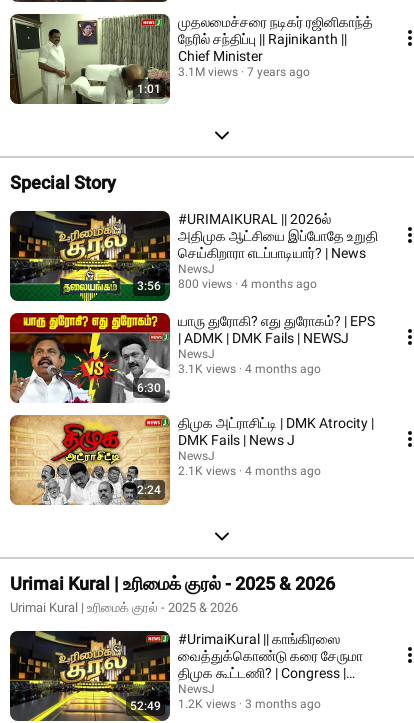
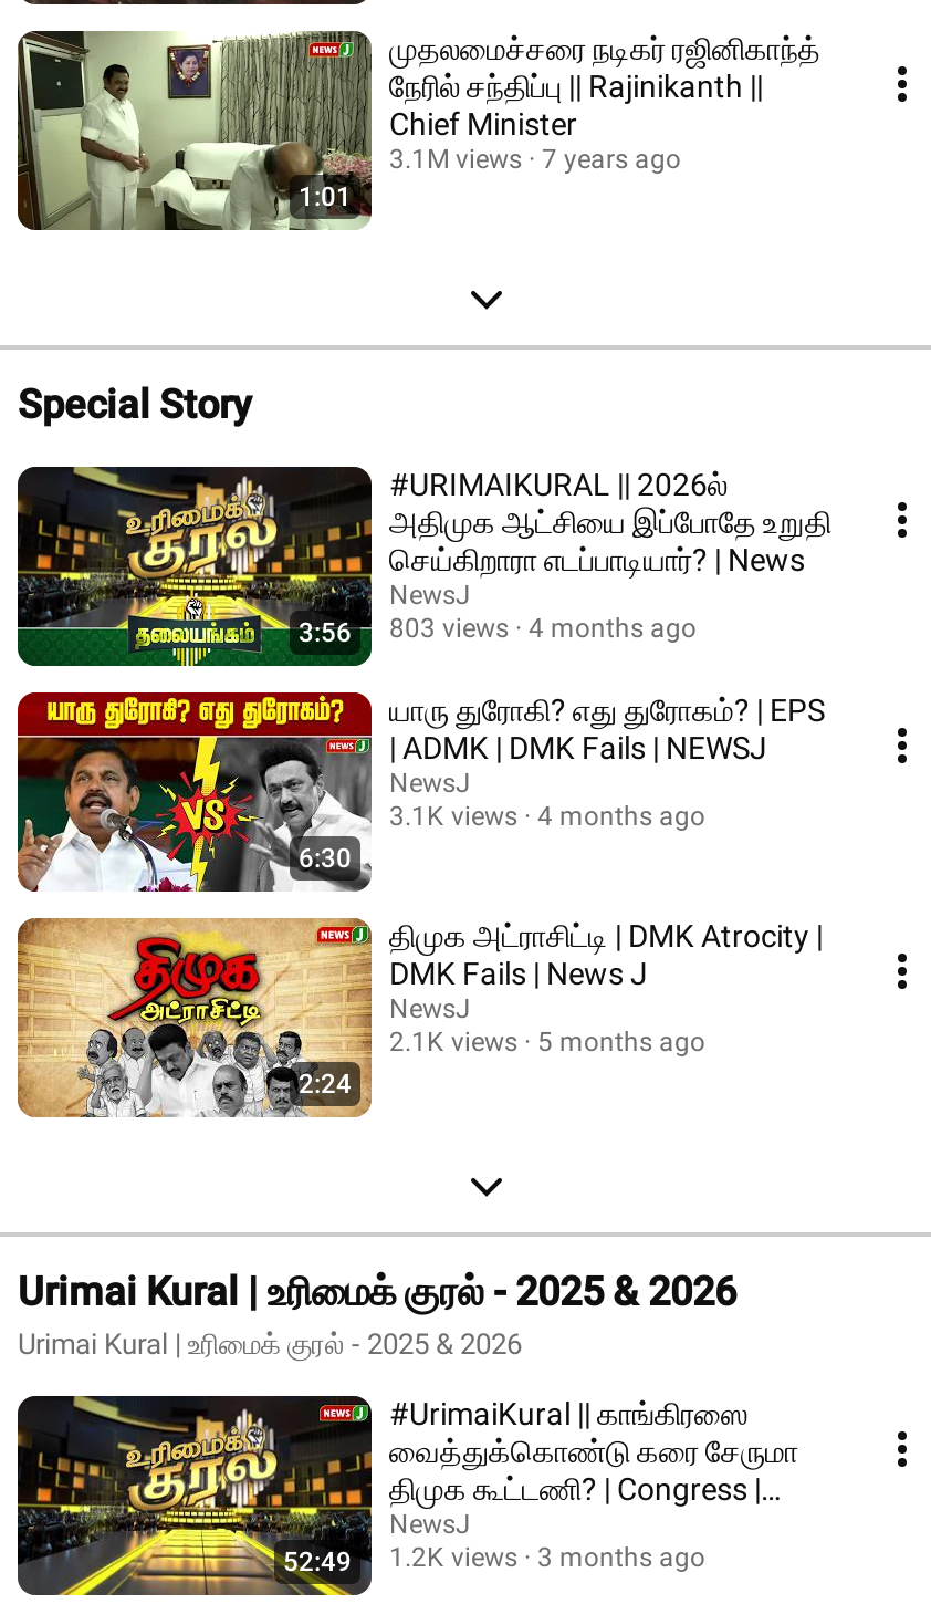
[137,277,317,293] 3:56 800 views 4 months ago -> [299,613,697,648] 3:56 803 views 4 months ago
[178,464,321,478] 2.1K views 4 months ago -> [389,1027,705,1058] 2.1K views 5 months ago

